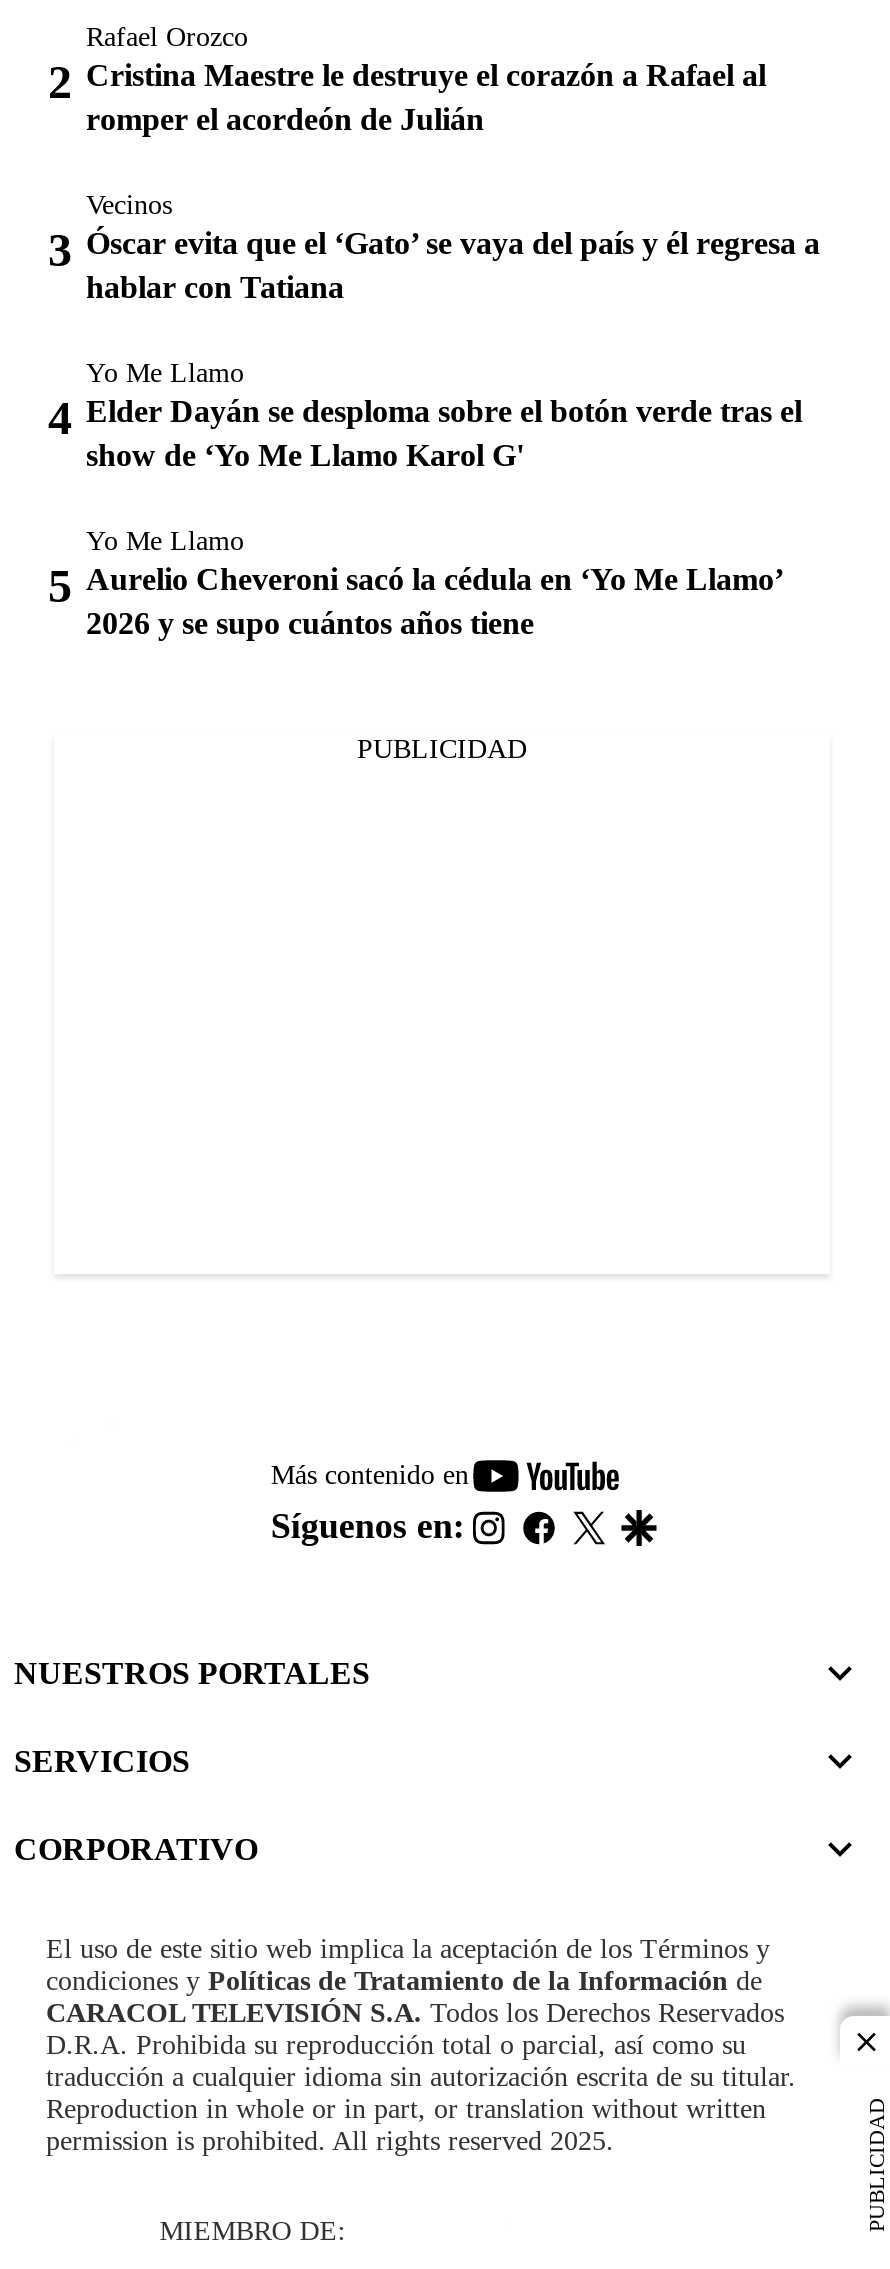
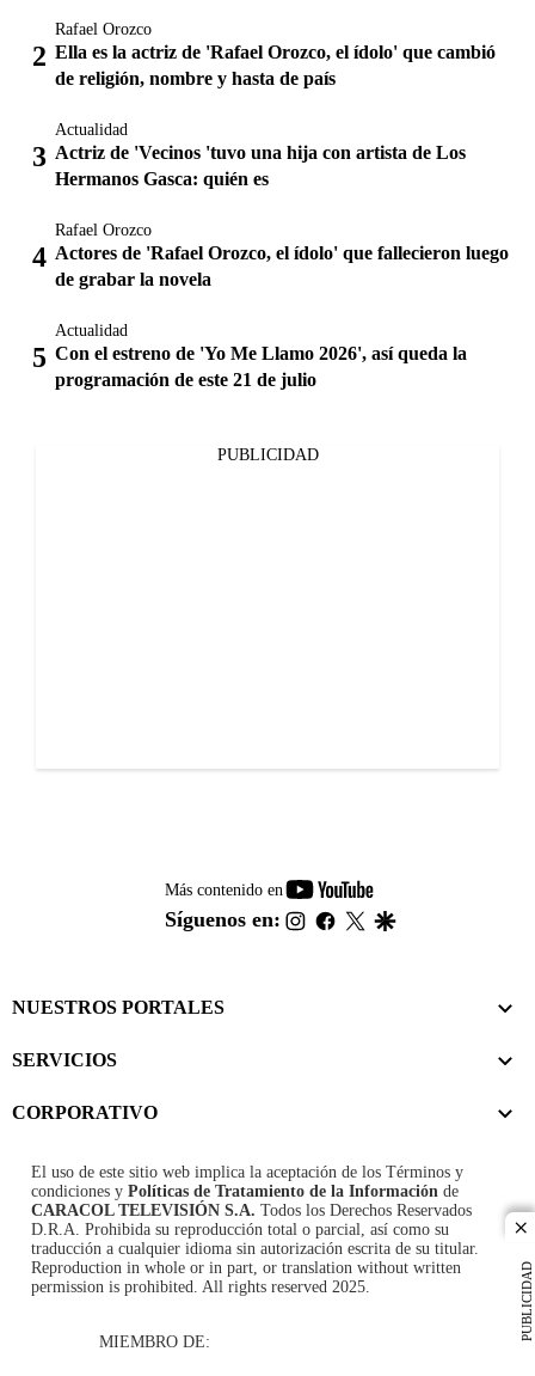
[86,58,766,136] Cristina Maestre le destruye el corazón a Rafael al | romper el acordeón de Julián -> [55,42,496,88] Ella es la actriz de 'Rafael Orozco, el ídolo' que cambió | de religión, nombre y hasta de país
[86,190,820,304] Vecinos | Óscar evita que el ‘Gato’ se vaya del país y él regresa a | hablar con Tatiana -> [55,121,466,189] Actualidad | Actriz de 'Vecinos 'tuvo una hija con artista de Los | Hermanos Gasca: quién es
[86,358,802,472] Yo Me Llamo | Elder Dayán se desploma sobre el botón verde tras el | show de ‘Yo Me Llamo Karol G' -> [55,221,509,289] Rafael Orozco | Actores de 'Rafael Orozco, el ídolo' que fallecieron luego | de grabar la novela
[86,526,782,640] Yo Me Llamo | Aurelio Cheveroni sacó la cédula en ‘Yo Me Llamo’ | 2026 y se supo cuántos años tiene -> [55,322,467,390] Actualidad | Con el estreno de 'Yo Me Llamo 2026', así queda la | programación de este 21 de julio

